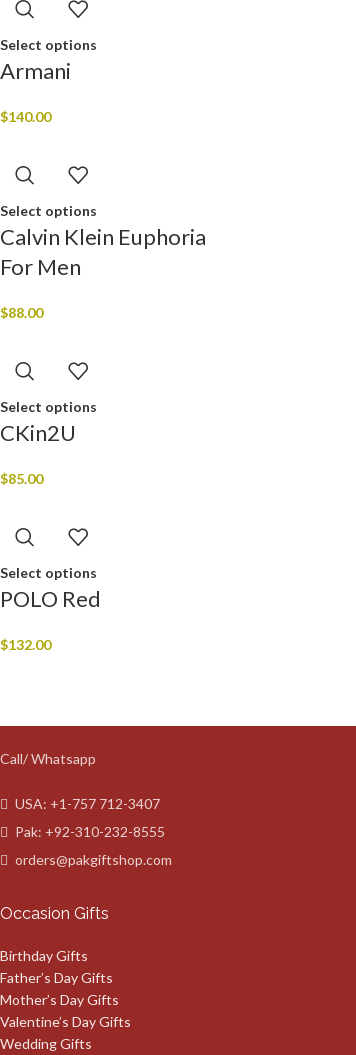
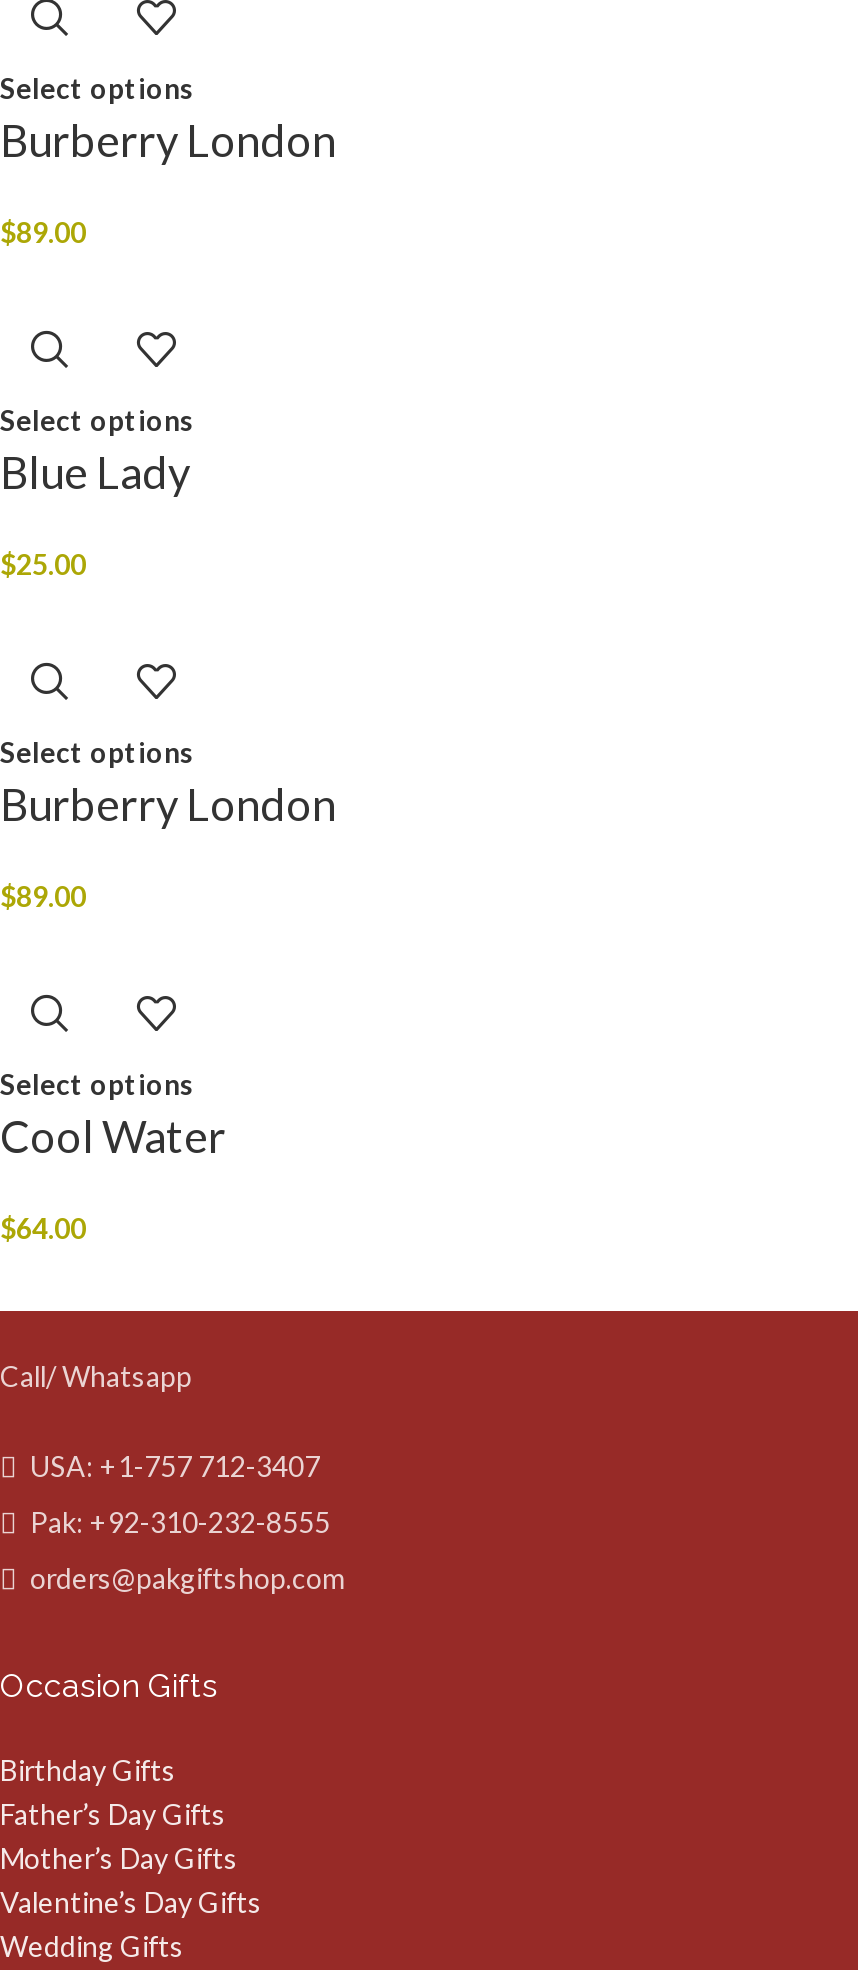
[0,57,71,84] Armani -> [0,114,336,168] Burberry London
[0,108,51,125] $140.00 -> [0,216,86,250] $89.00
[0,223,206,280] Calvin Klein Euphoria | For Men -> [0,446,190,500] Blue Lady
[0,304,43,321] $88.00 -> [0,548,86,582] $25.00
[0,419,76,446] CKin2U -> [0,778,336,832] Burberry London
[0,470,43,487] $85.00 -> [0,880,86,914] $89.00
[0,585,101,612] POLO Red -> [0,1110,226,1164] Cool Water
[0,636,51,653] $132.00 -> [0,1212,86,1246] $64.00

